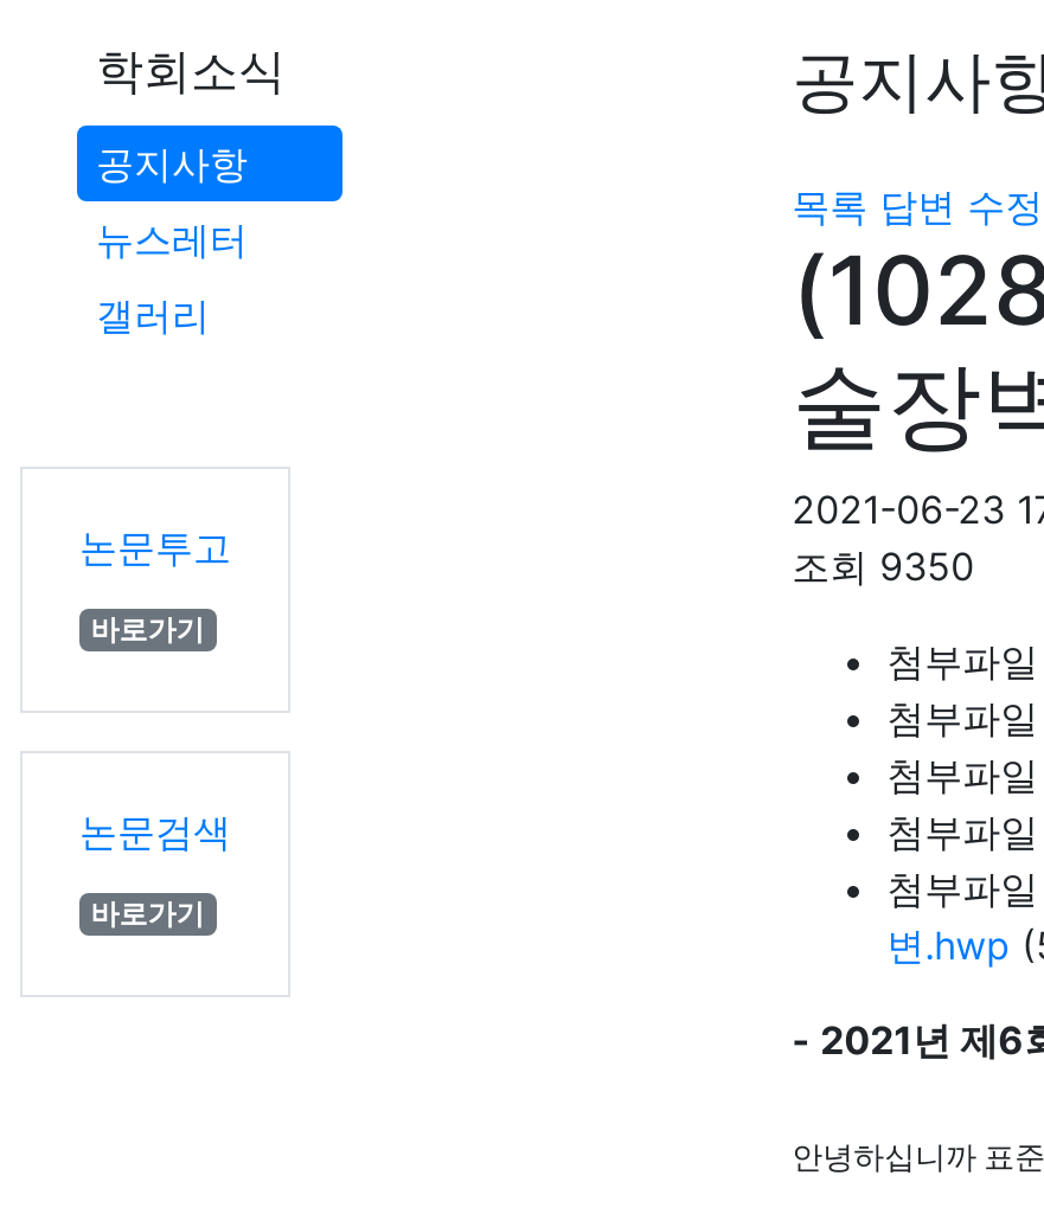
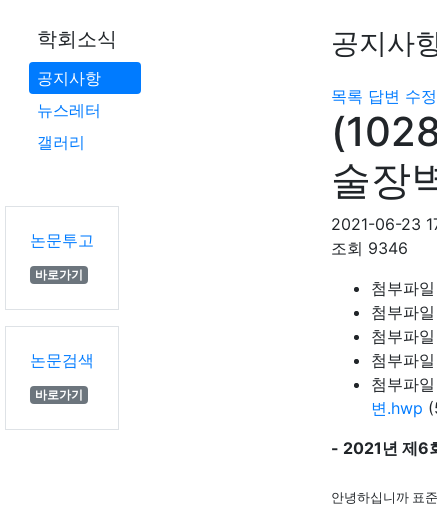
[792,542,975,590] 조회 9350 -> [331,238,408,258] 조회 9346

